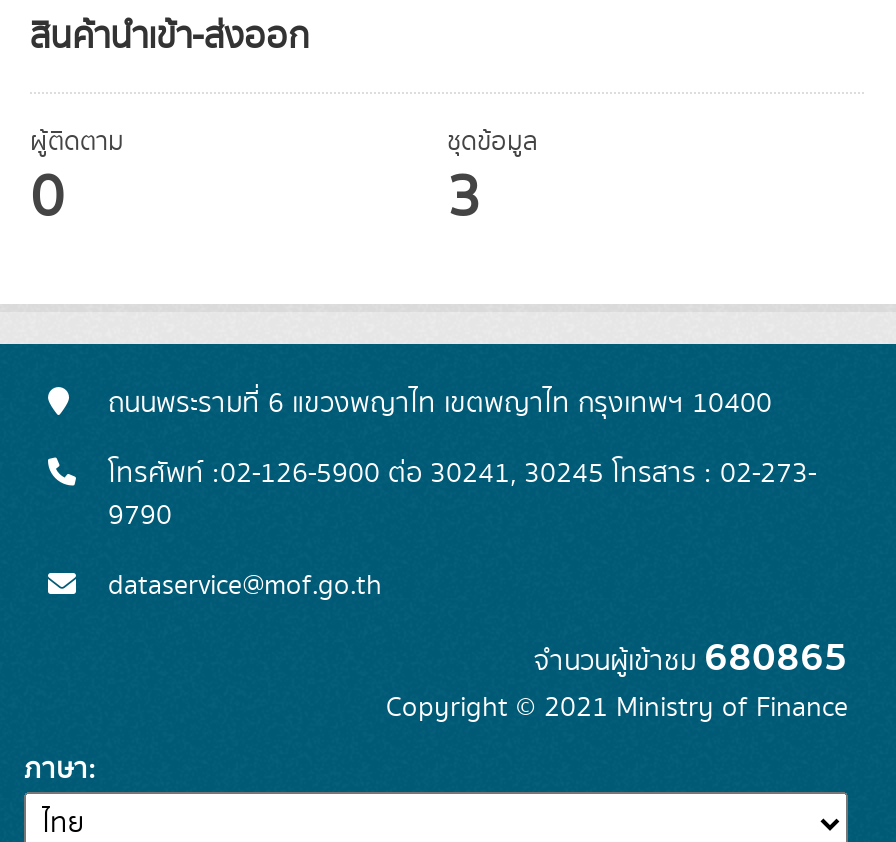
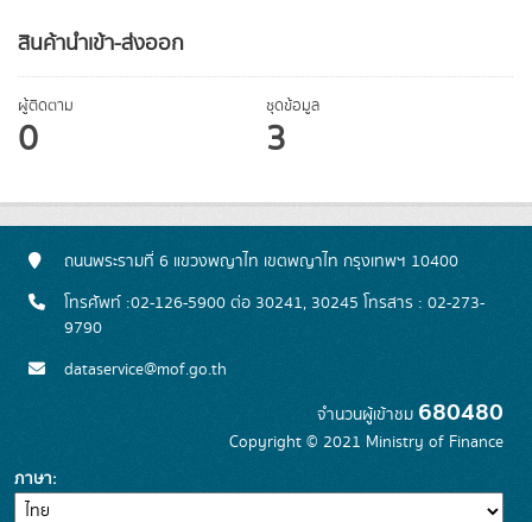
[534,626,848,690] จำนวนผู้เข้าชม680865 -> [317,394,503,432] จำนวนผู้เข้าชม680480

